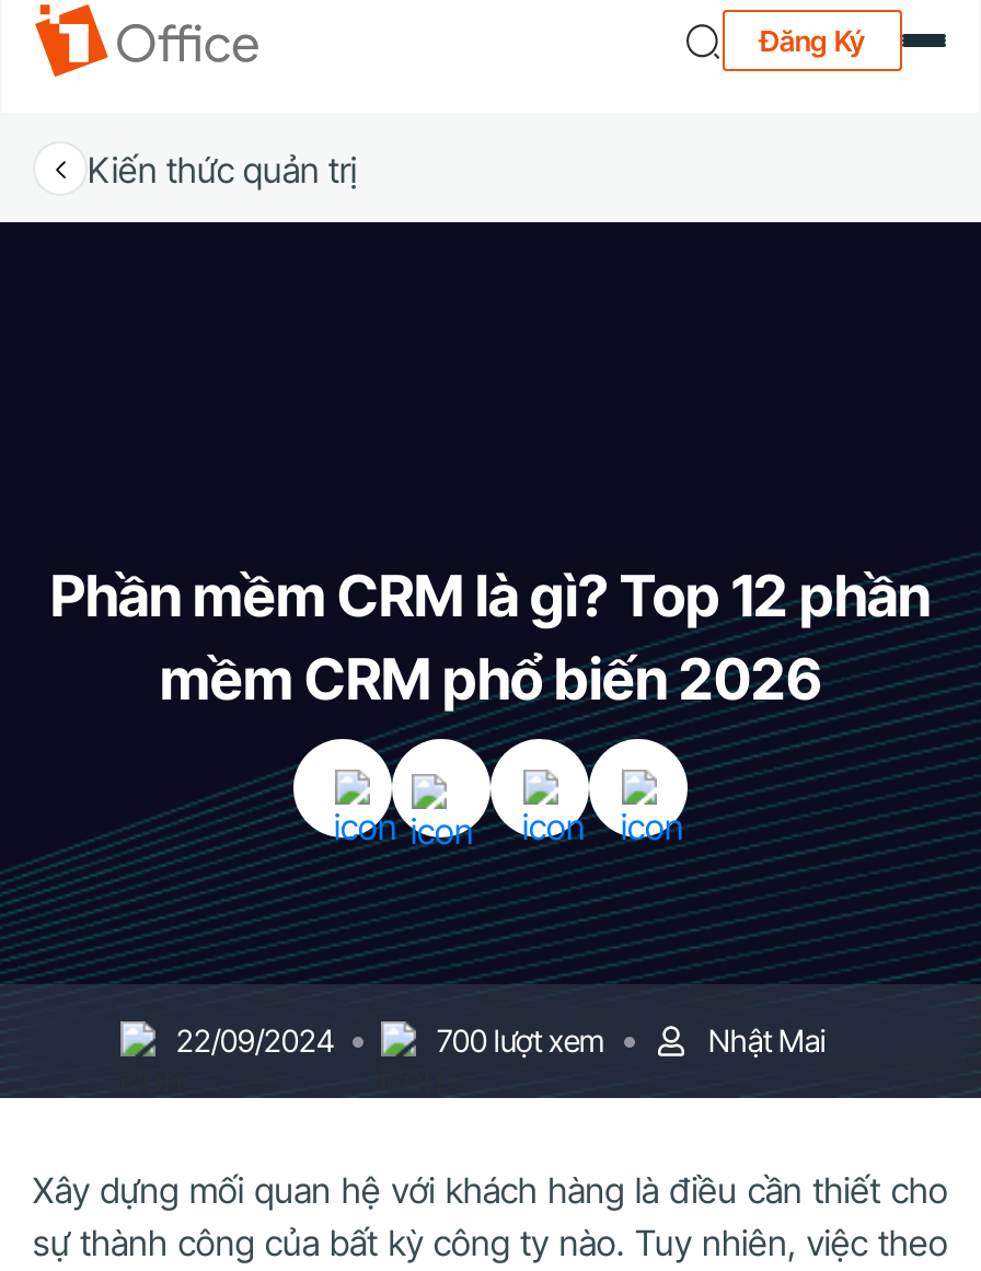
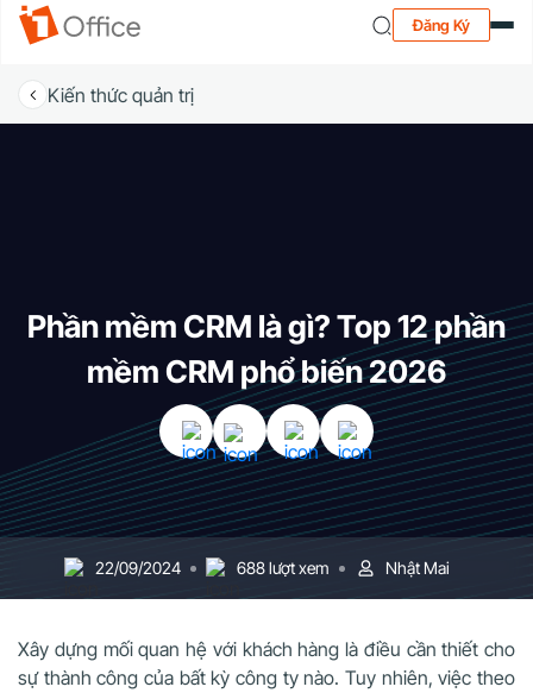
[437,1021,605,1059] 700 lượt xem -> [237,557,330,578] 688 lượt xem

